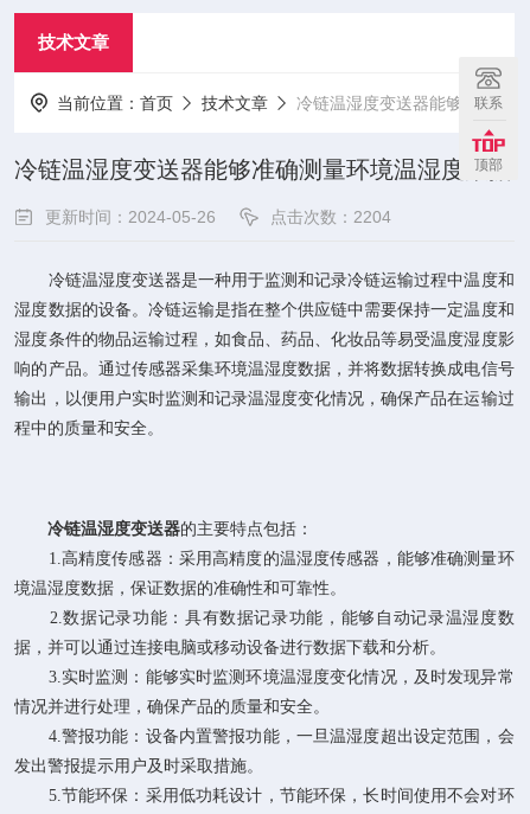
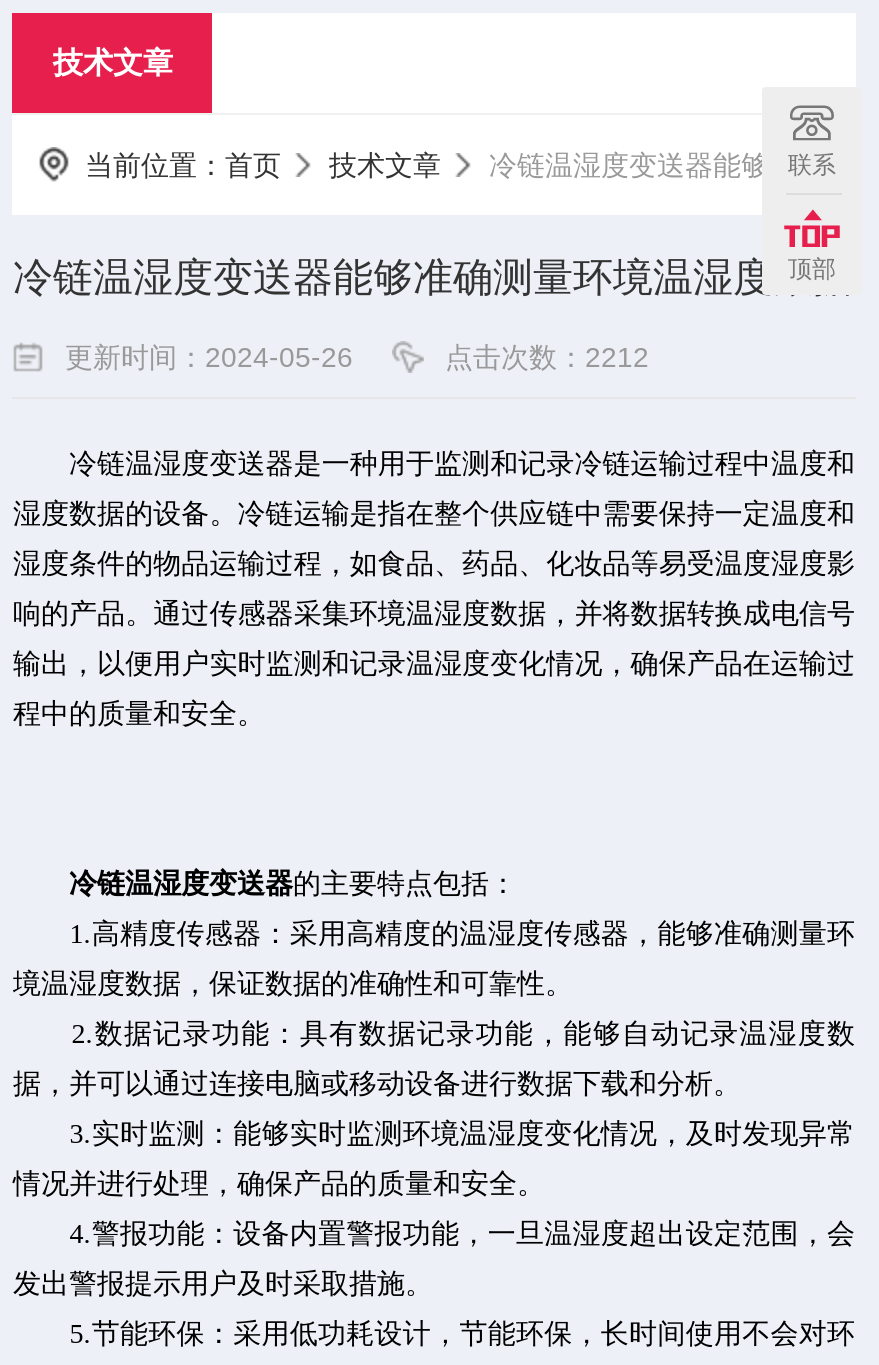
[271,207,392,226] 点击次数：2204 -> [445,341,649,373] 点击次数：2212

